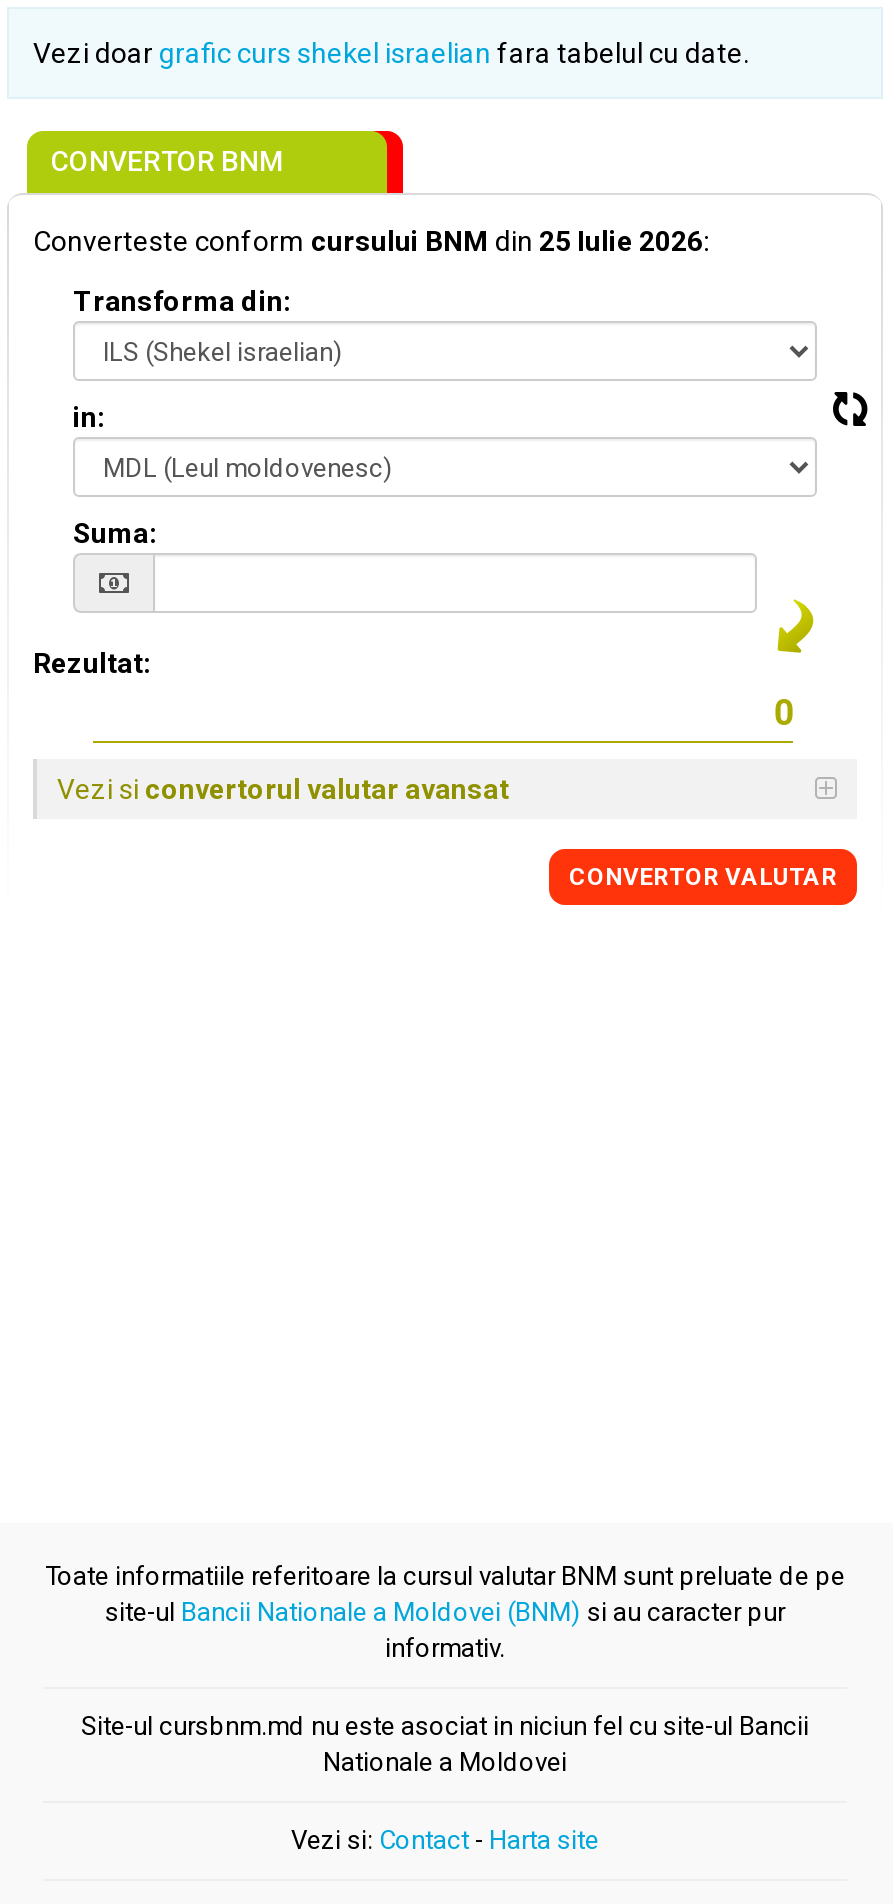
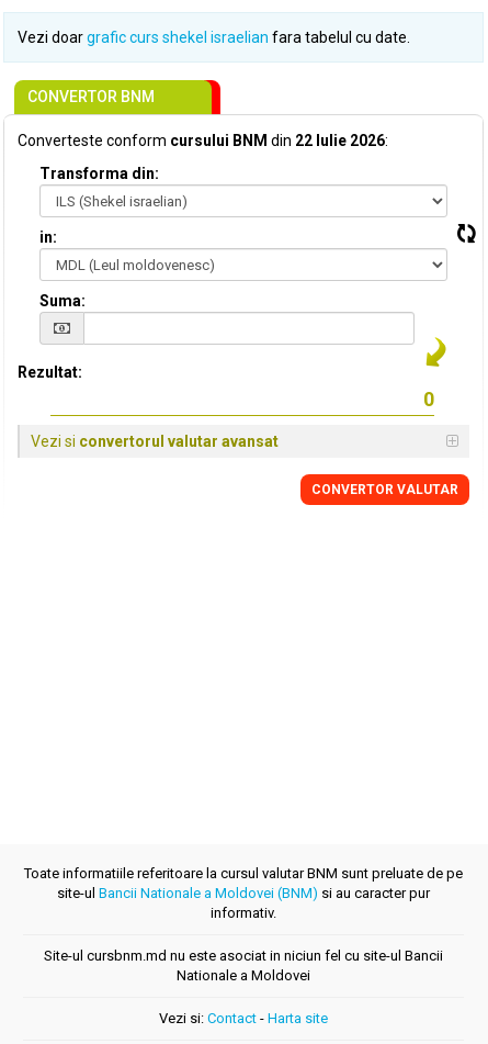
[33,225,709,257] Converteste conform cursului BNM din 25 Iulie 2026: -> [18,132,388,149] Converteste conform cursului BNM din 22 Iulie 2026:

